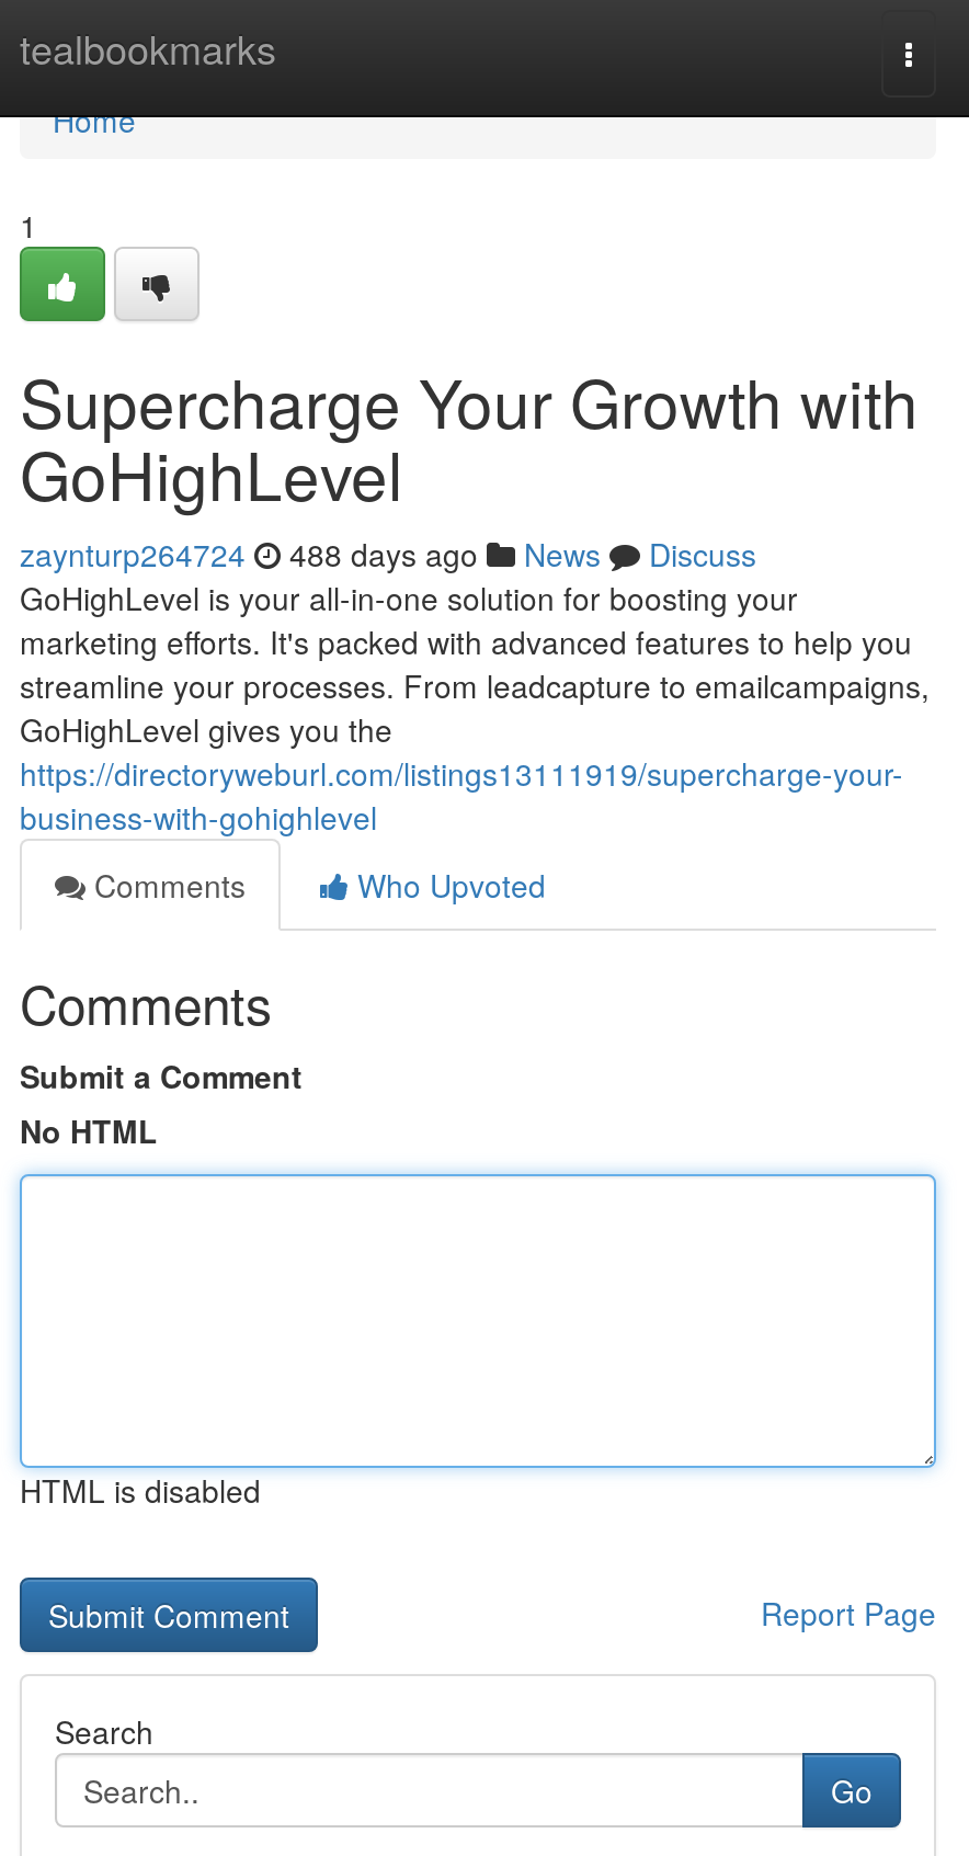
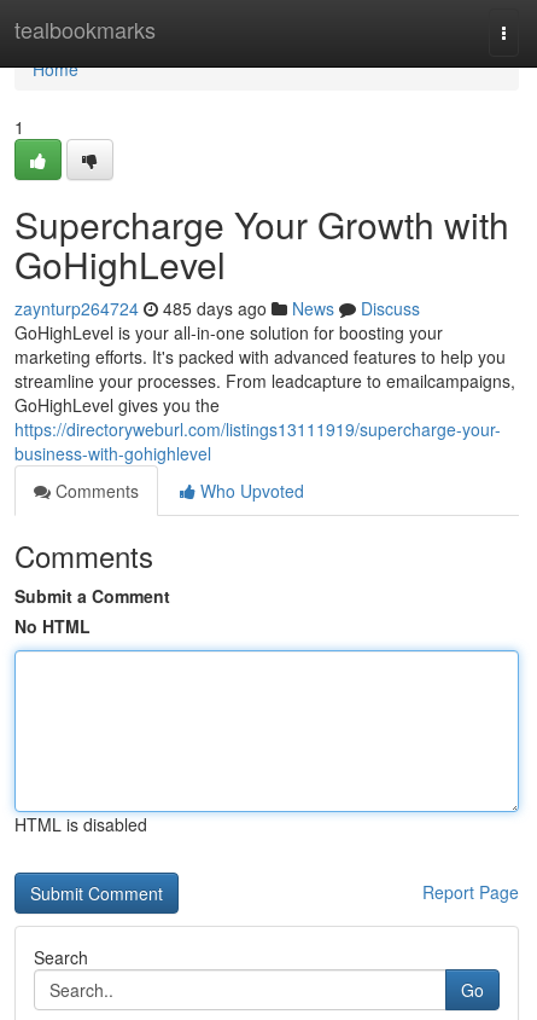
[20,532,756,576] zaynturp264724 488 days ago News Discuss -> [14,296,420,320] zaynturp264724 485 days ago News Discuss

